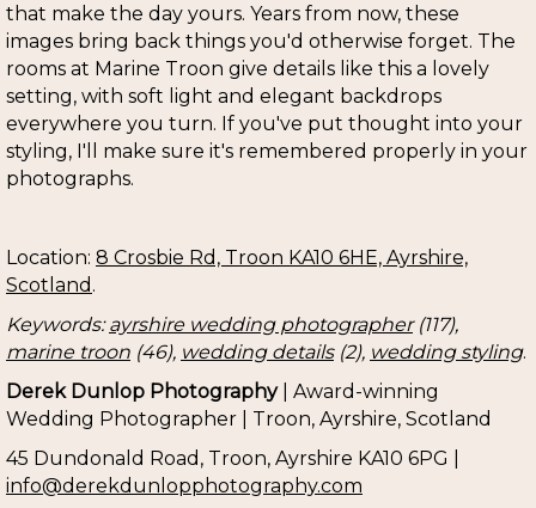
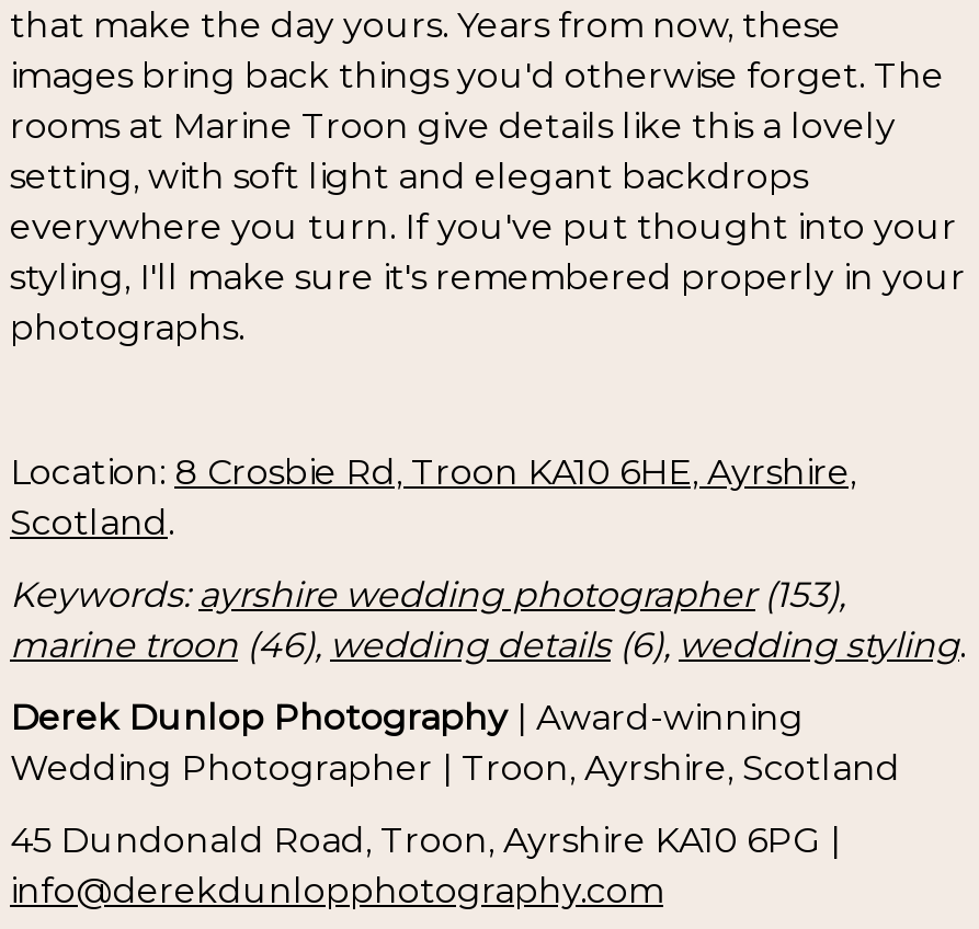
[6,313,458,336] Keywords: ayrshire wedding photographer (117), -> [10,574,845,616] Keywords: ayrshire wedding photographer (153),
[6,341,526,364] marine troon (46), wedding details (2), wedding styling. -> [10,625,966,667] marine troon (46), wedding details (6), wedding styling.

